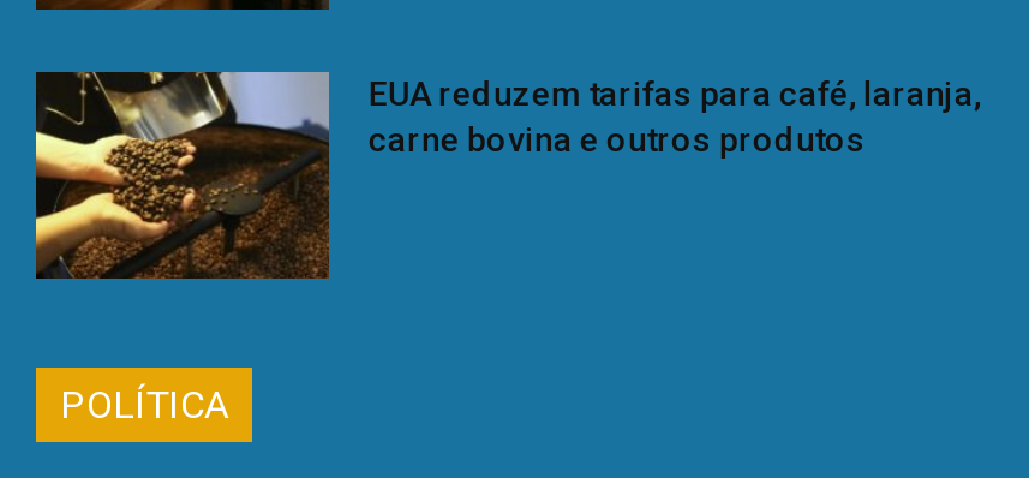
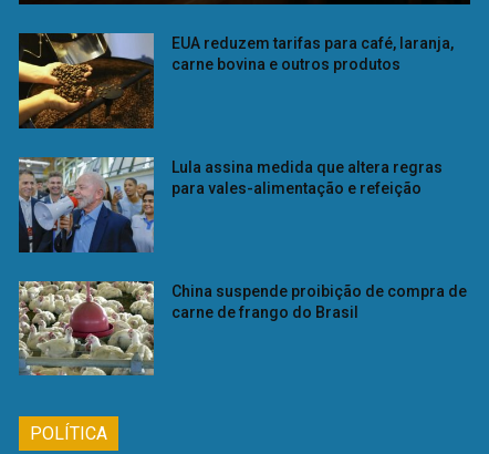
none -> [18,156,443,254] [image] | Lula assina medida que altera regras | para vales-alimentação e refeição
none -> [18,280,467,376] [image] | China suspende proibição de compra de | carne de frango do Brasil

